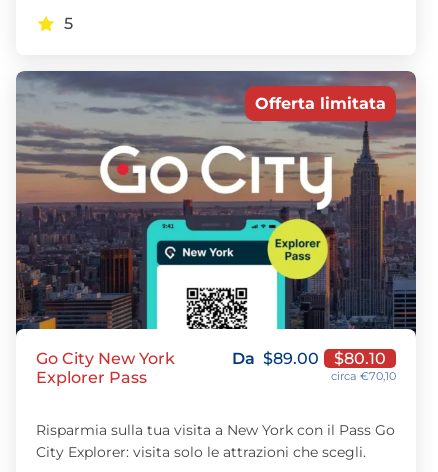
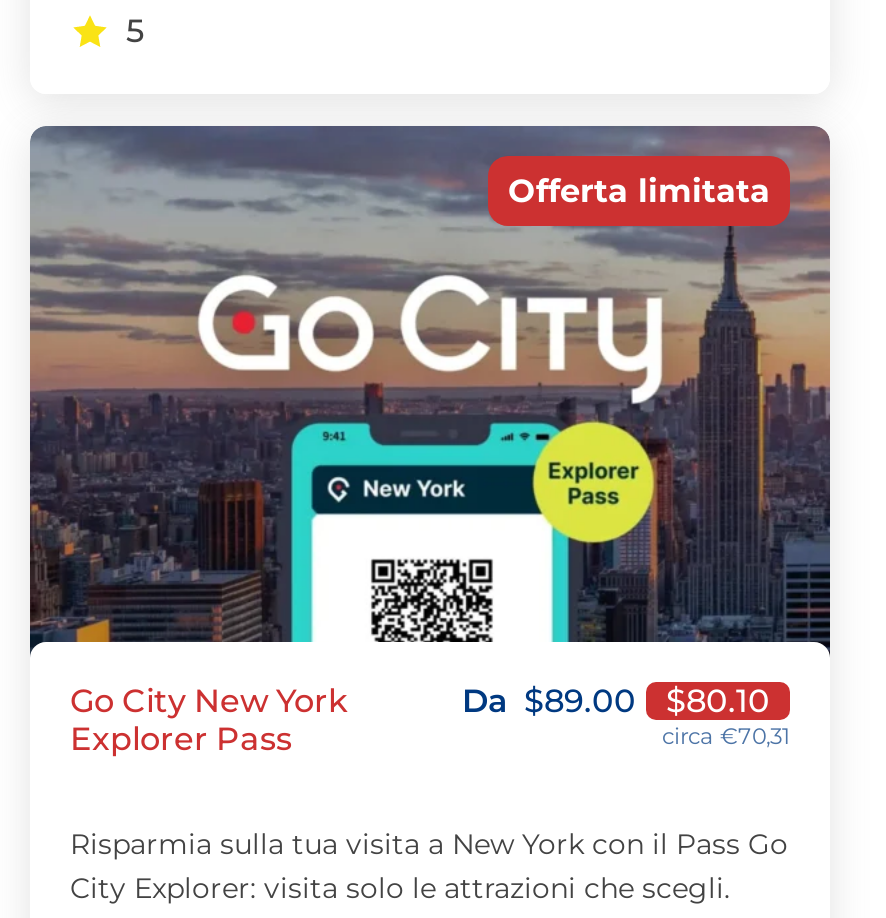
[331,369,396,383] circa €70,10 -> [662,722,790,750] circa €70,31

